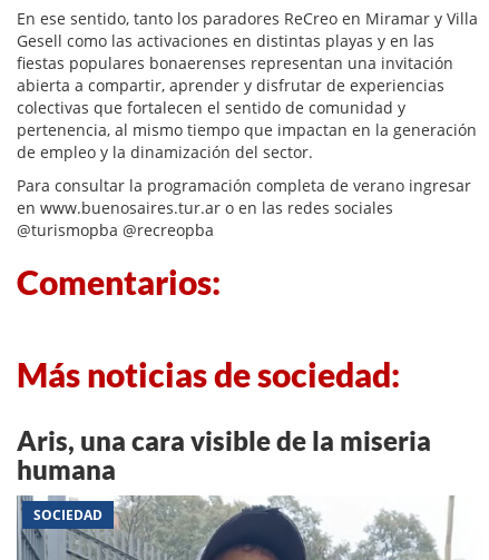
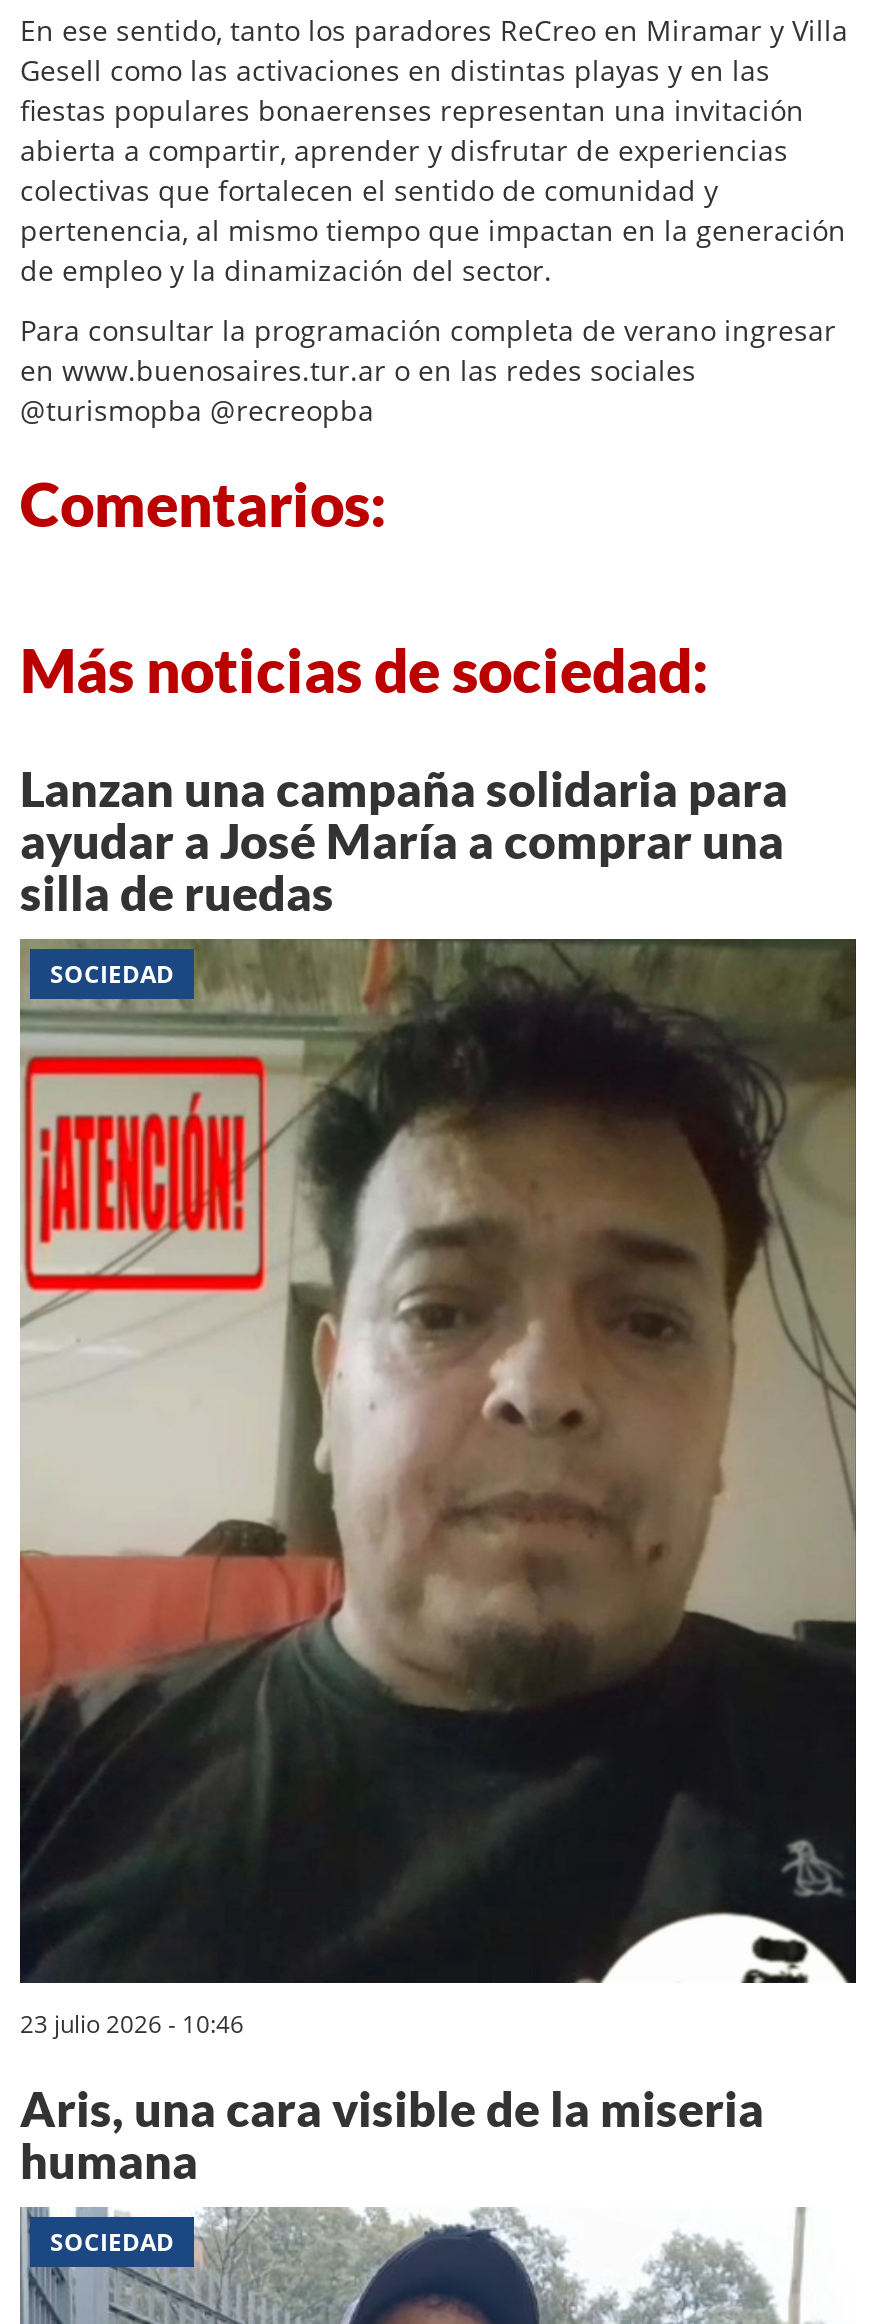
none -> [18,759,858,1987] [image] | Lanzan una campaña solidaria para | ayudar a José María a comprar una | silla de ruedas | SOCIEDAD
none -> [20,2008,244,2040] 23 julio 2026 - 10:46

